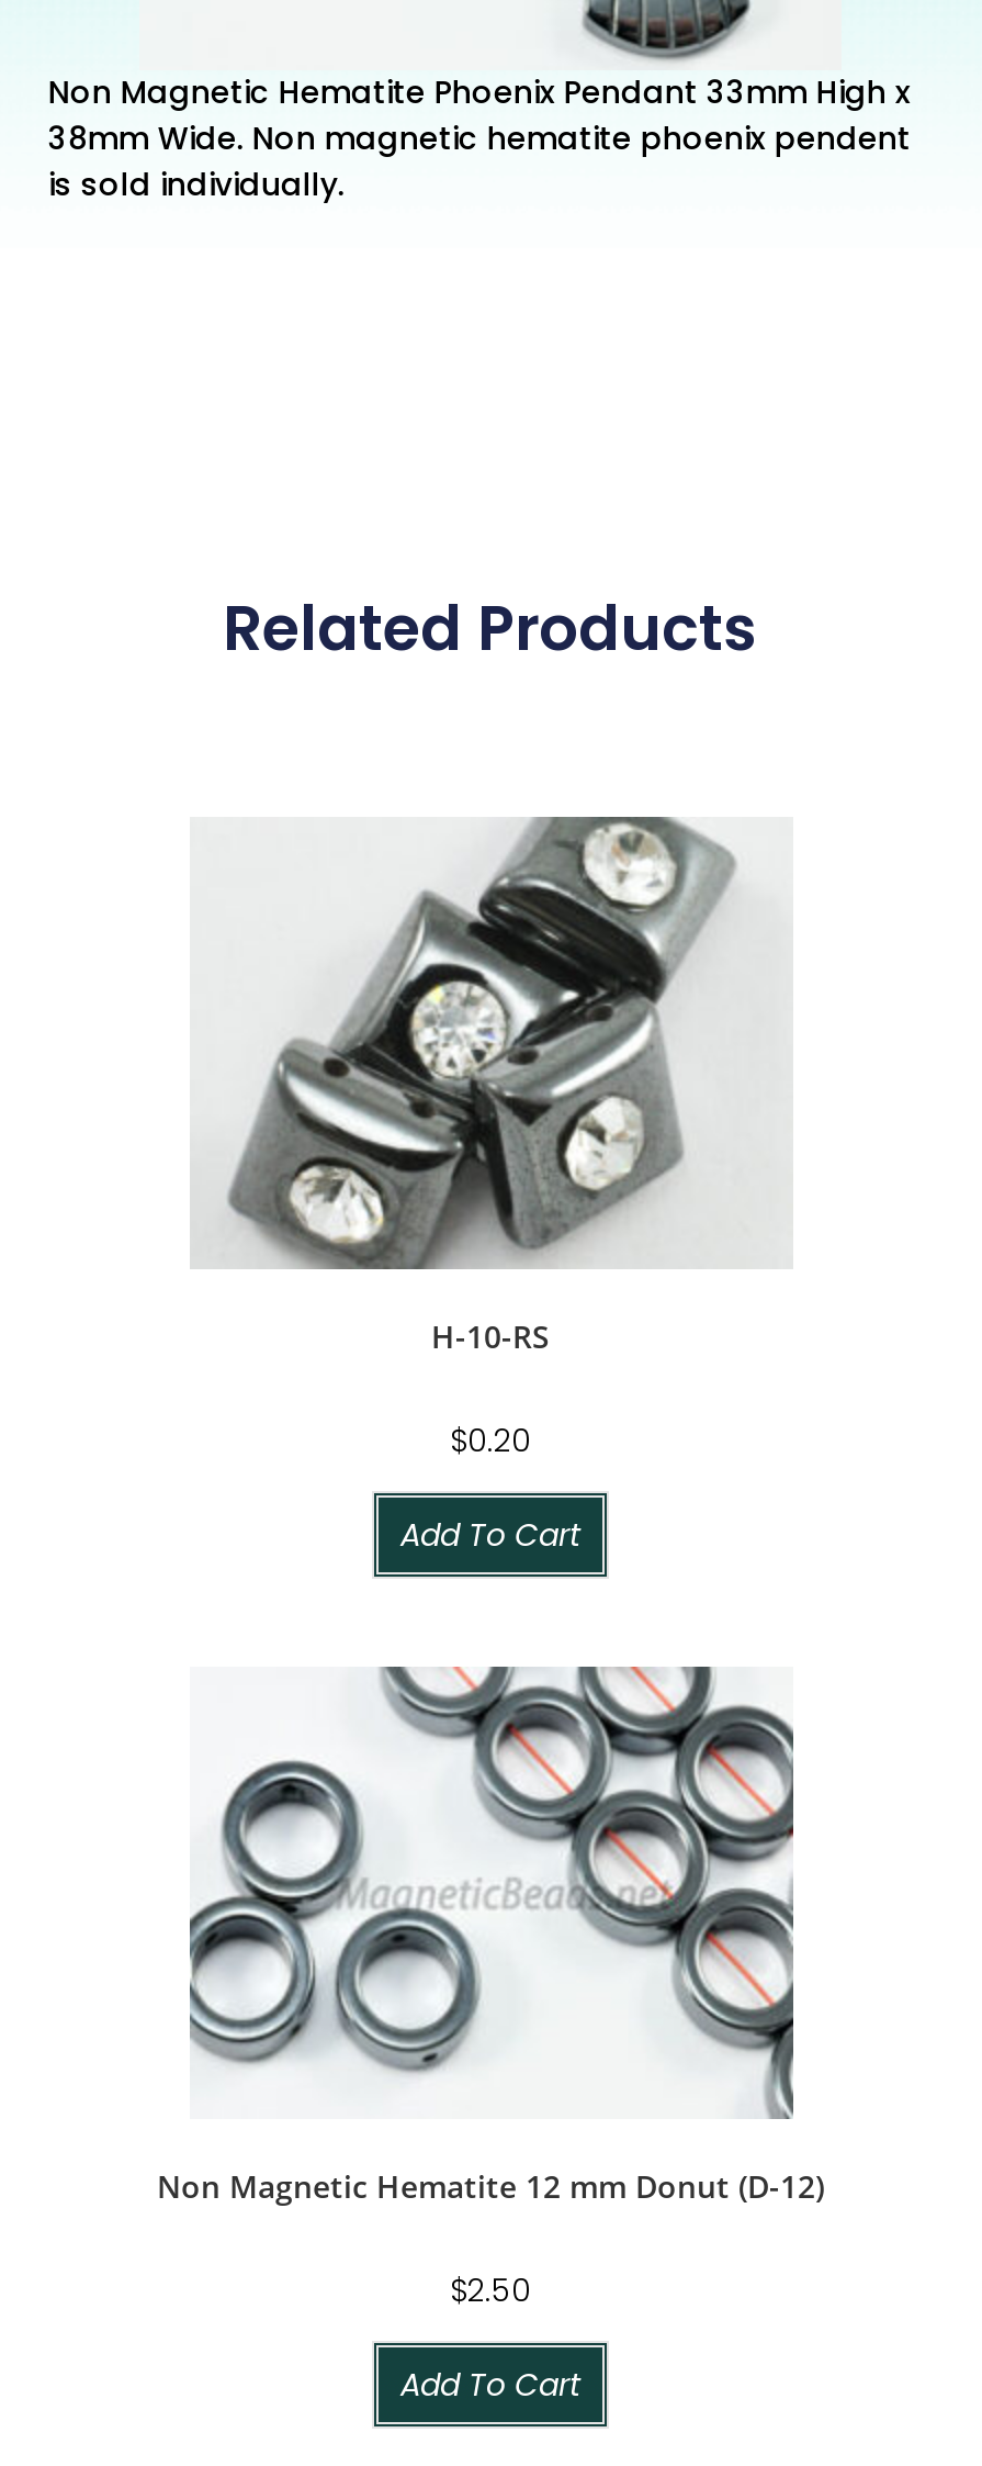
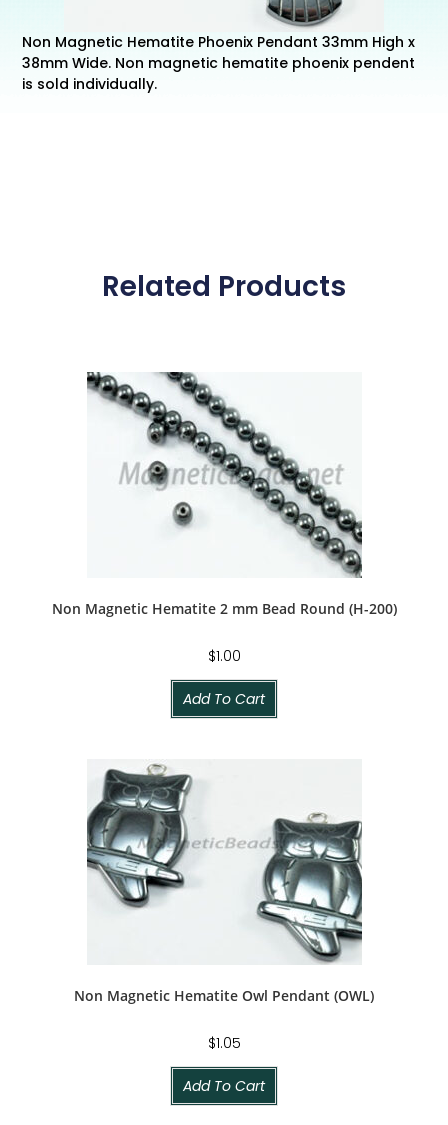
[190,815,793,1356] [image] | H-10-RS -> [51,371,396,617] [image] | Non Magnetic Hematite 2 mm Bead Round (H-200)
[450,1417,531,1461] $0.20 -> [207,645,240,665] $1.00
[157,1664,824,2206] [image] | Non Magnetic Hematite 12 mm Donut (D-12) -> [74,759,374,1004] [image] | Non Magnetic Hematite Owl Pendant (OWL)
[450,2267,531,2311] $2.50 -> [207,1032,240,1052] $1.05

